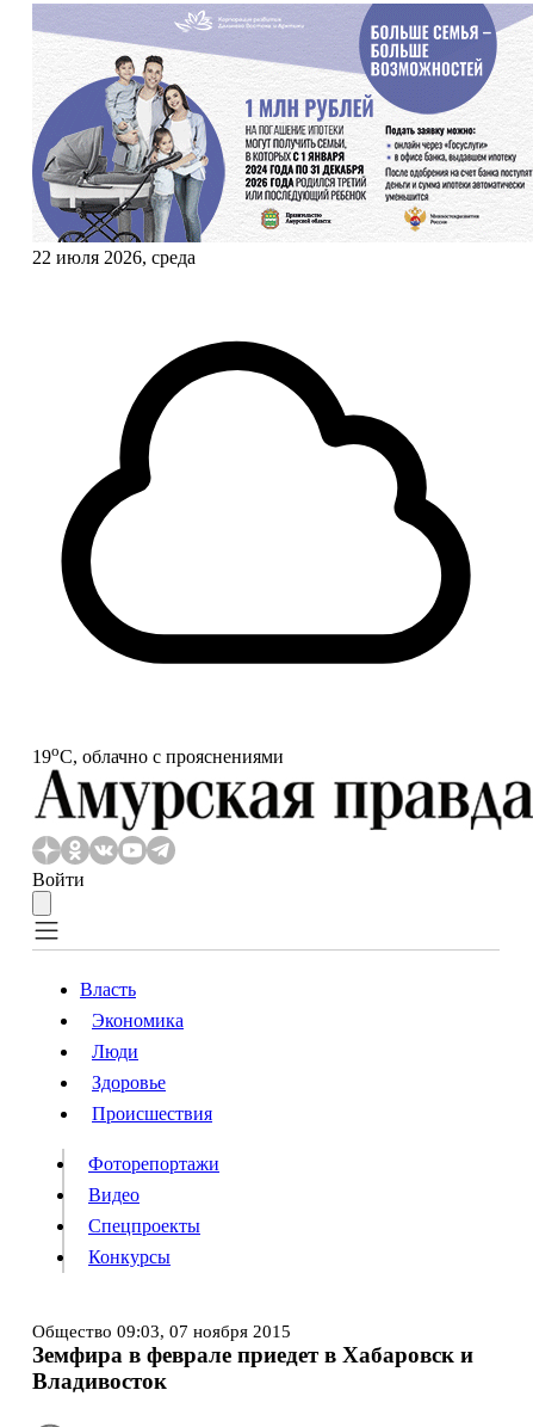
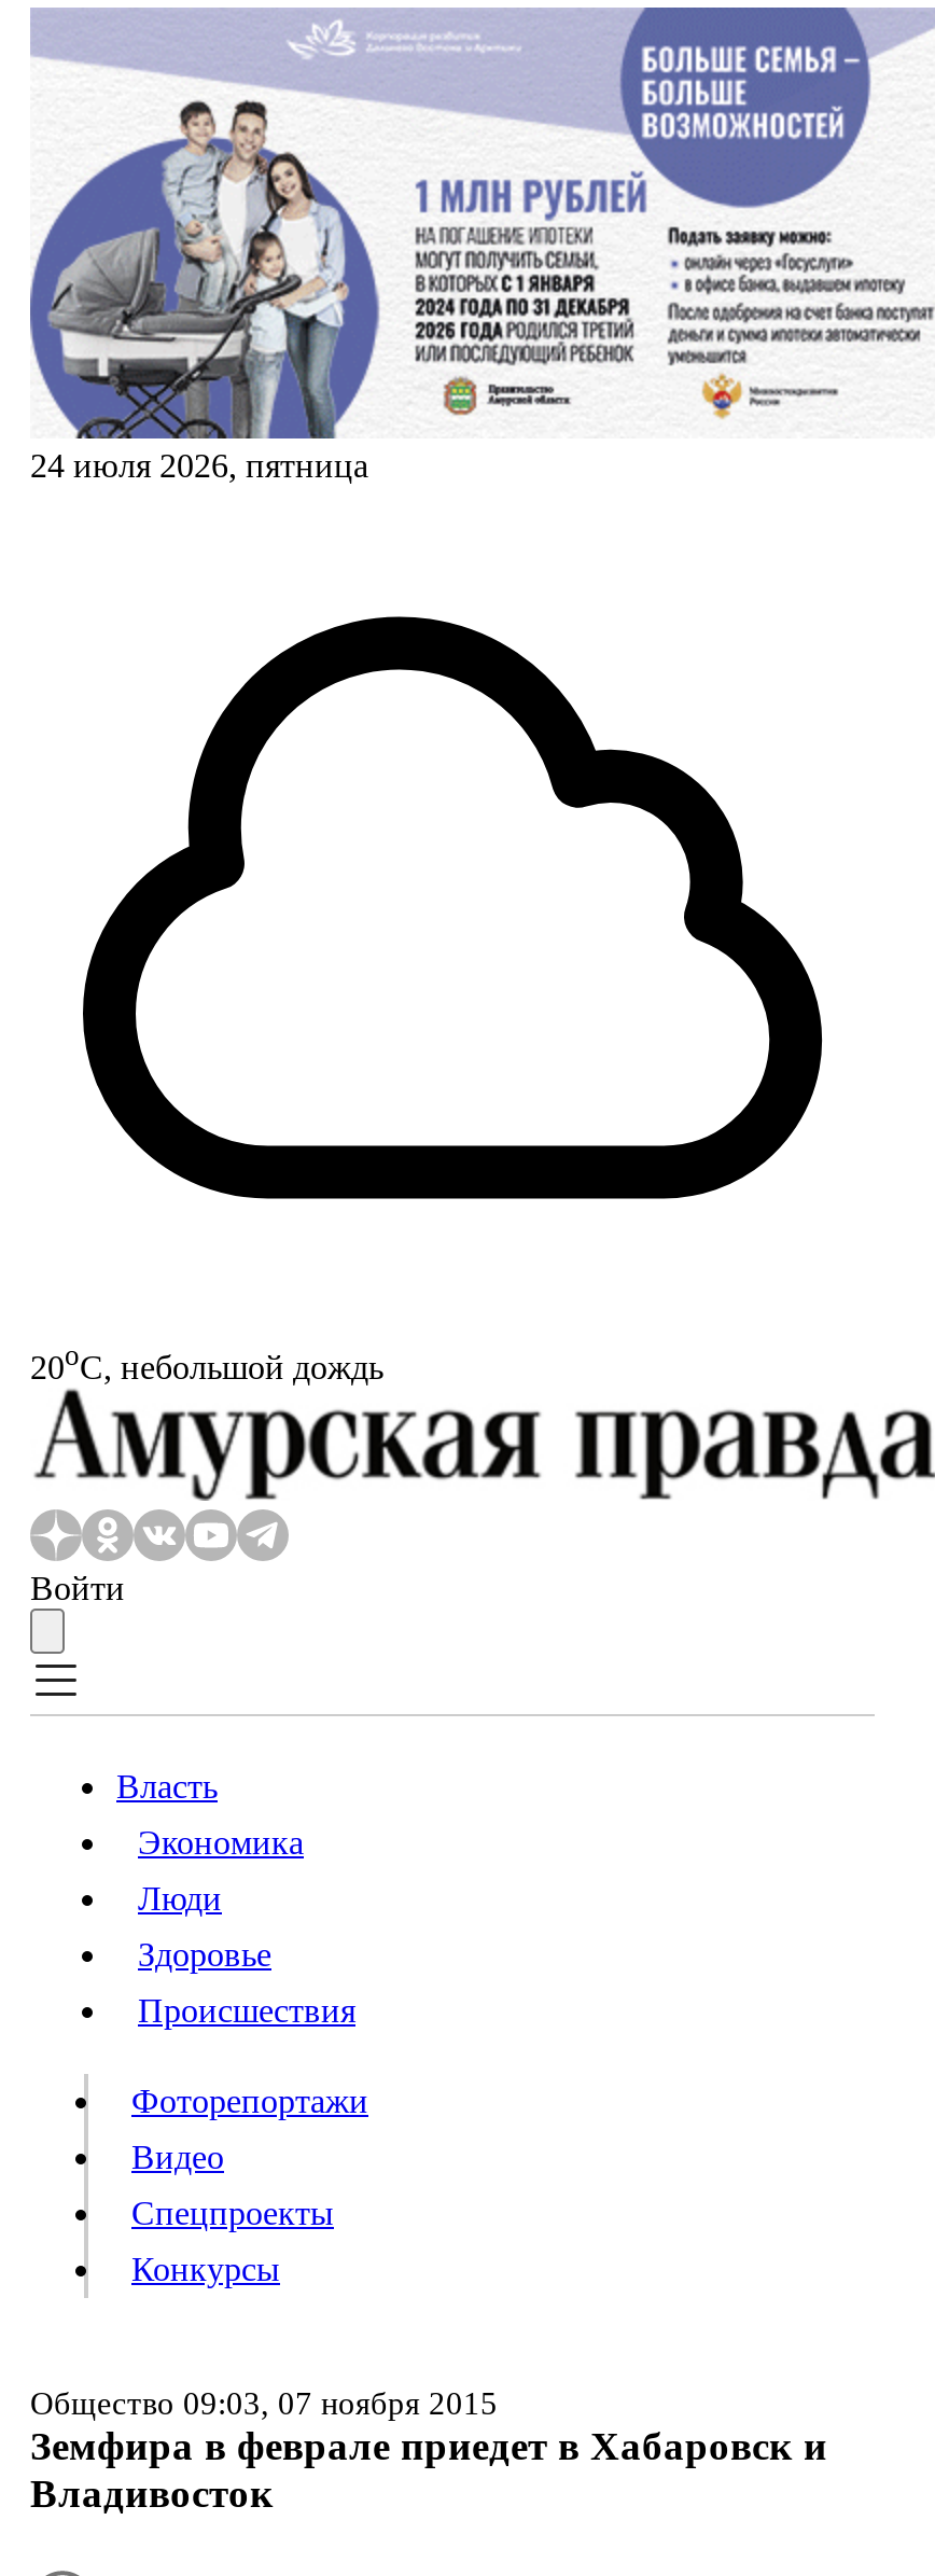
[32,247,196,267] 22 июля 2026, среда -> [30,447,368,484] 24 июля 2026, пятница
[32,742,284,767] 19oС, облачно с прояснениями -> [30,1339,383,1385] 20oС, небольшой дождь

